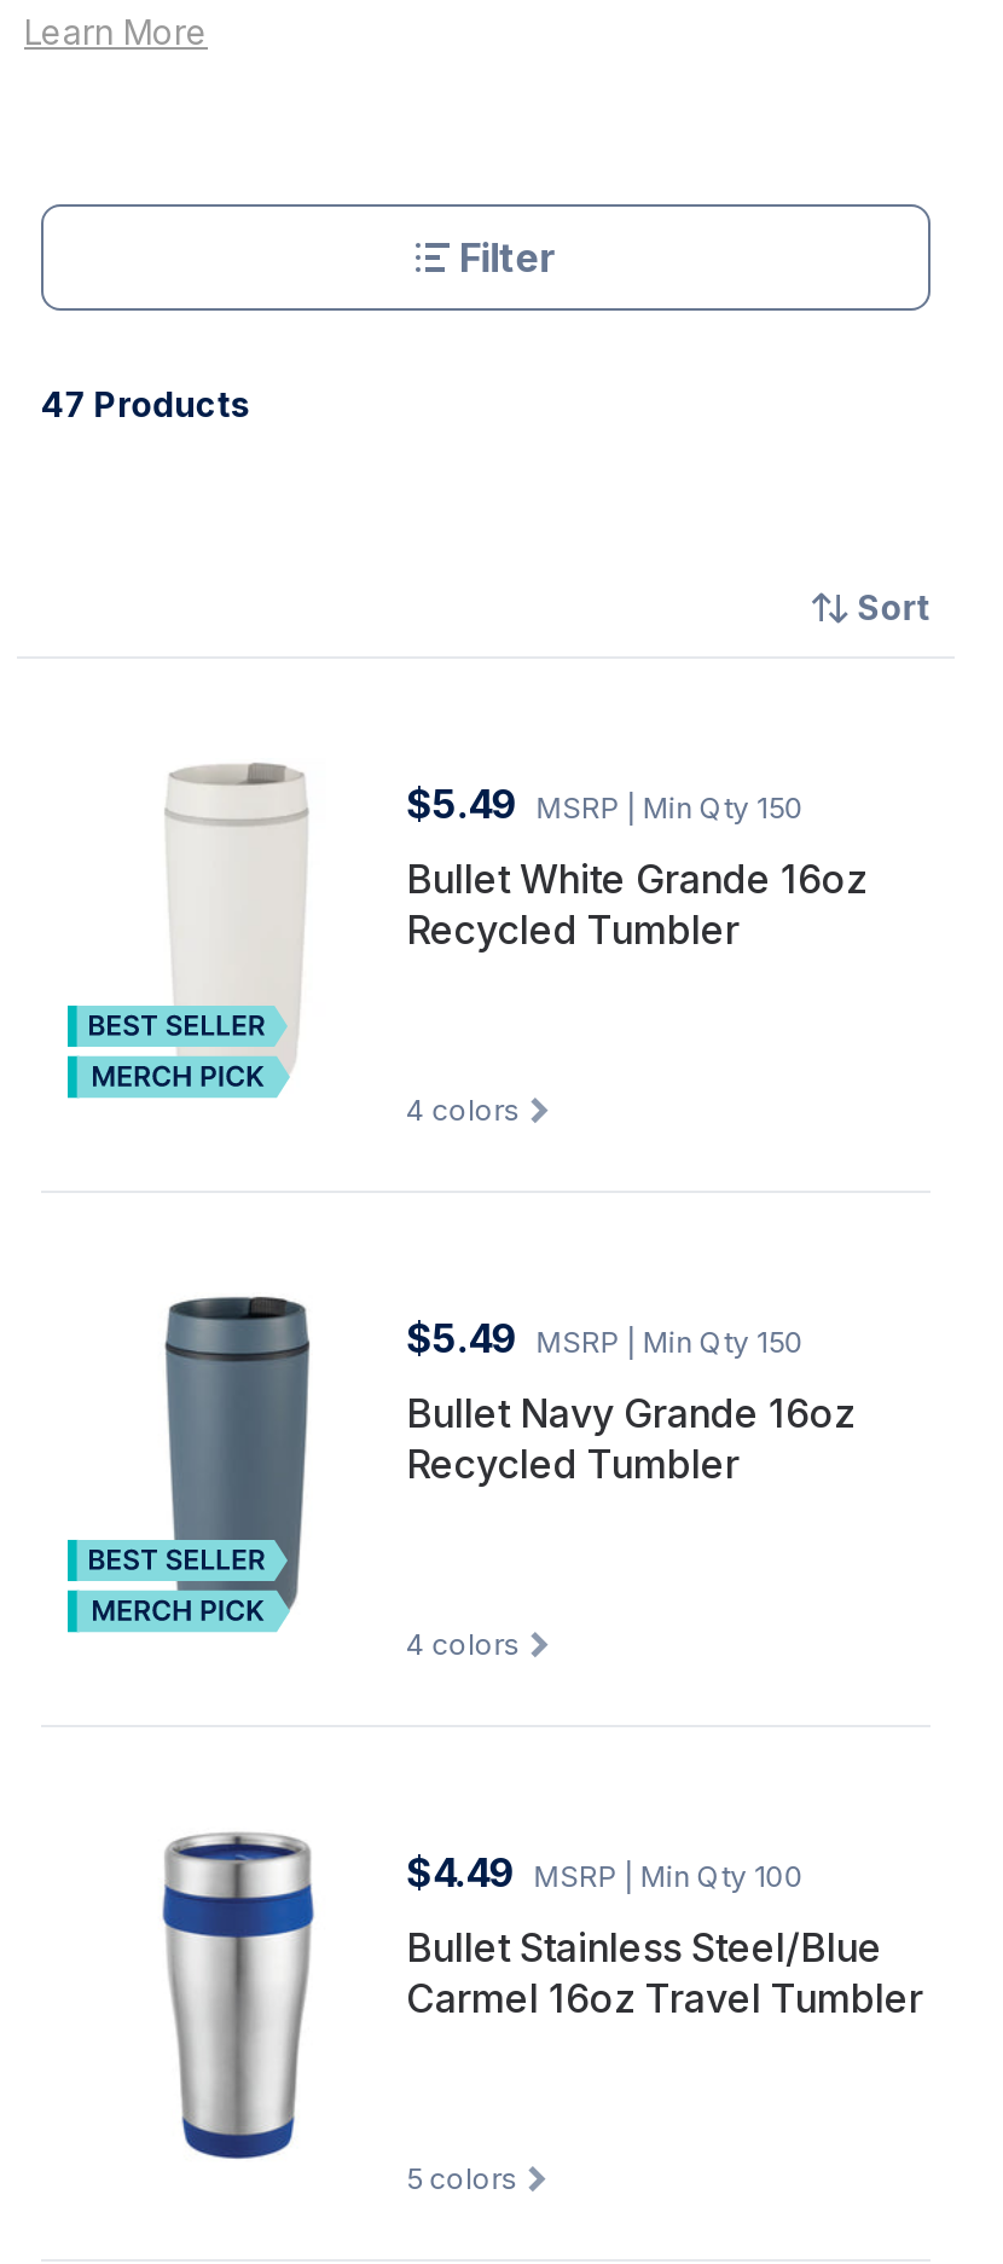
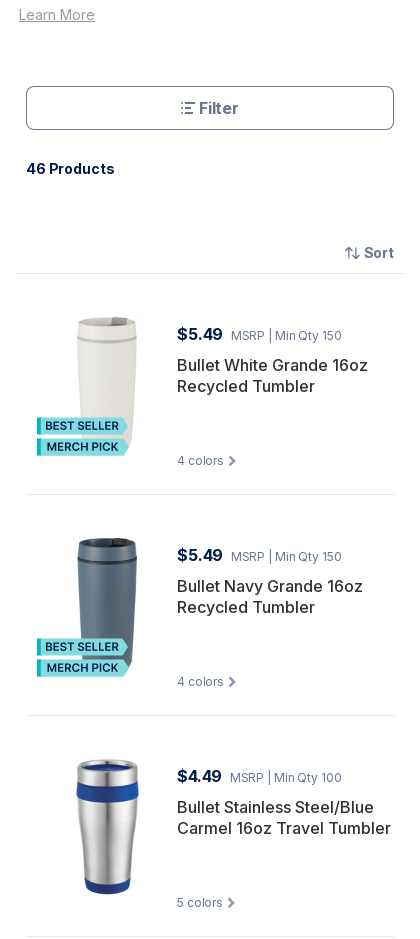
[41,383,253,424] 47 Products -> [26,160,114,177] 46 Products

